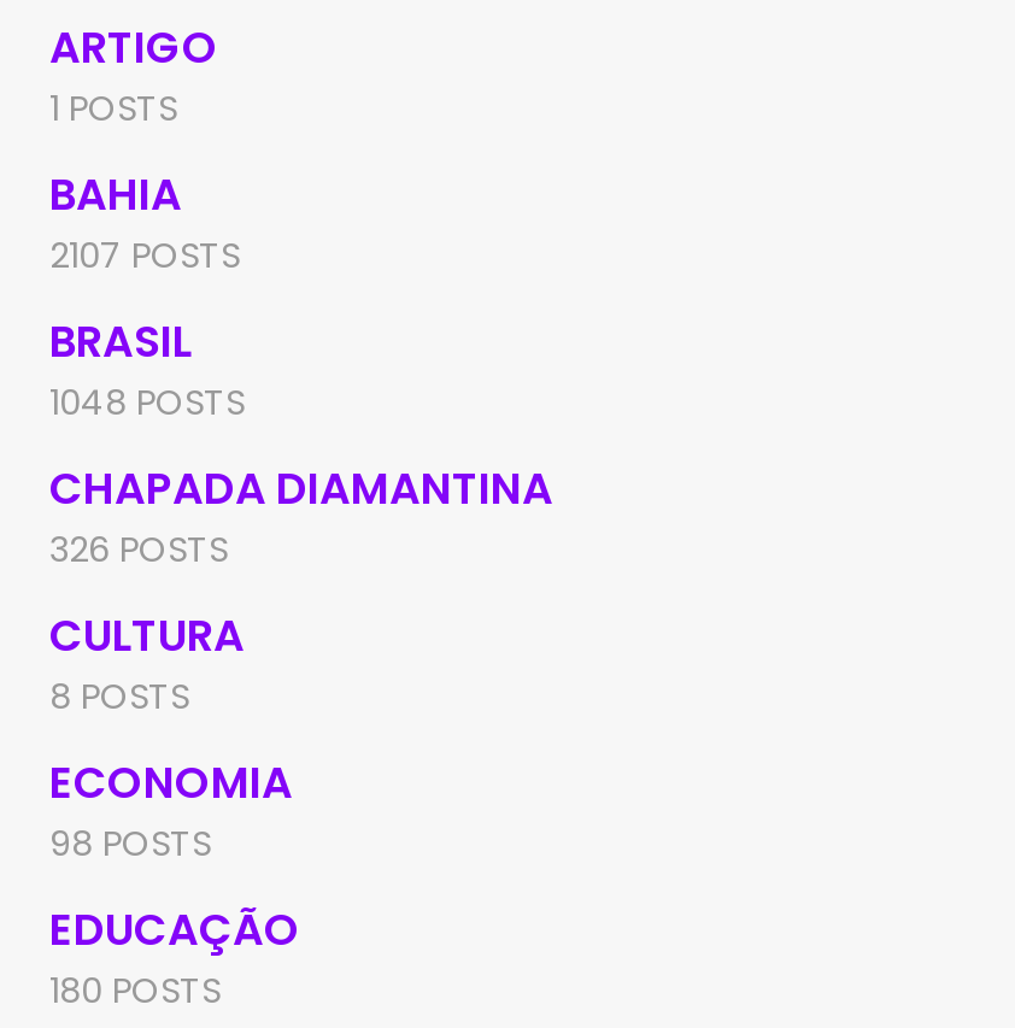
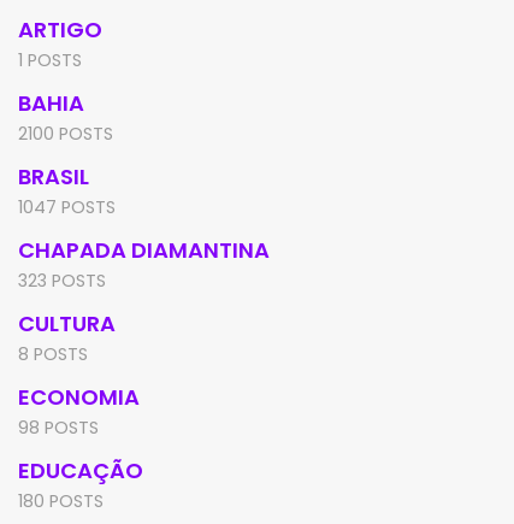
[49,230,240,278] 2107 POSTS -> [18,121,113,145] 2100 POSTS
[49,377,245,425] 1048 POSTS -> [18,195,116,219] 1047 POSTS
[49,524,228,572] 326 POSTS -> [18,268,106,292] 323 POSTS

